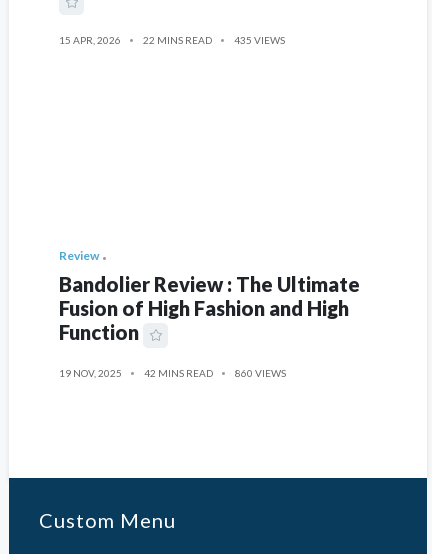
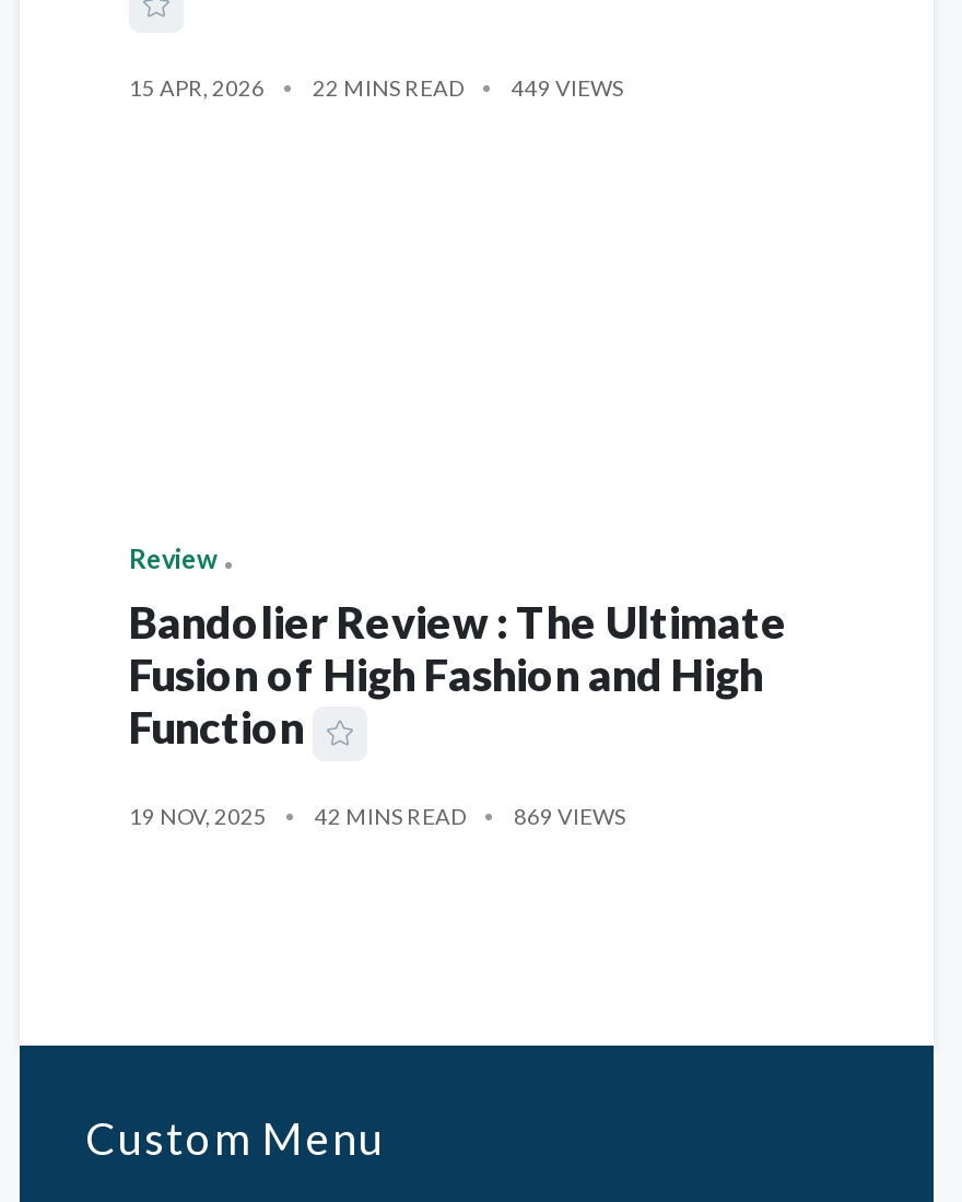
[59,33,285,45] 15 APR, 2026 22 MINS READ 435 VIEWS -> [129,73,623,100] 15 APR, 2026 22 MINS READ 449 VIEWS
[59,366,286,378] 19 NOV, 2025 42 MINS READ 860 VIEWS -> [129,802,625,828] 19 NOV, 2025 42 MINS READ 869 VIEWS

